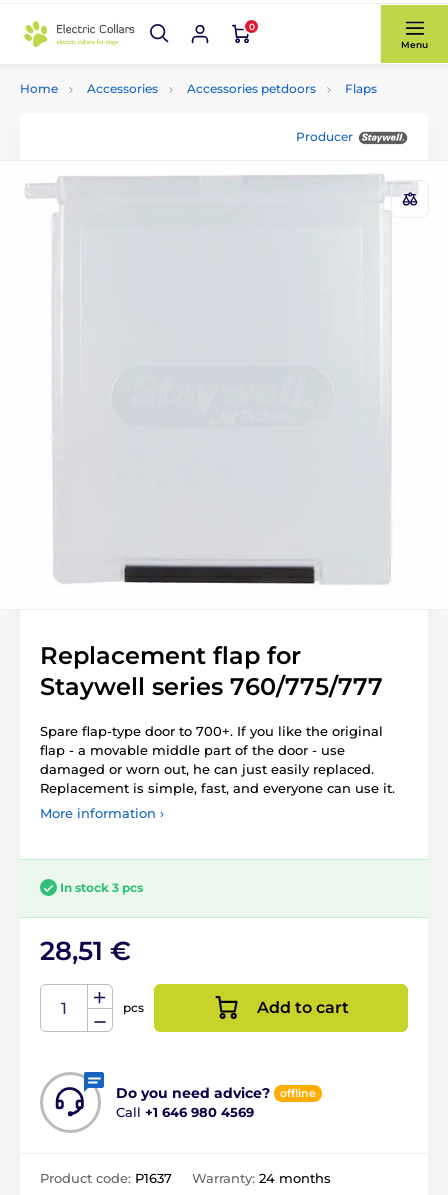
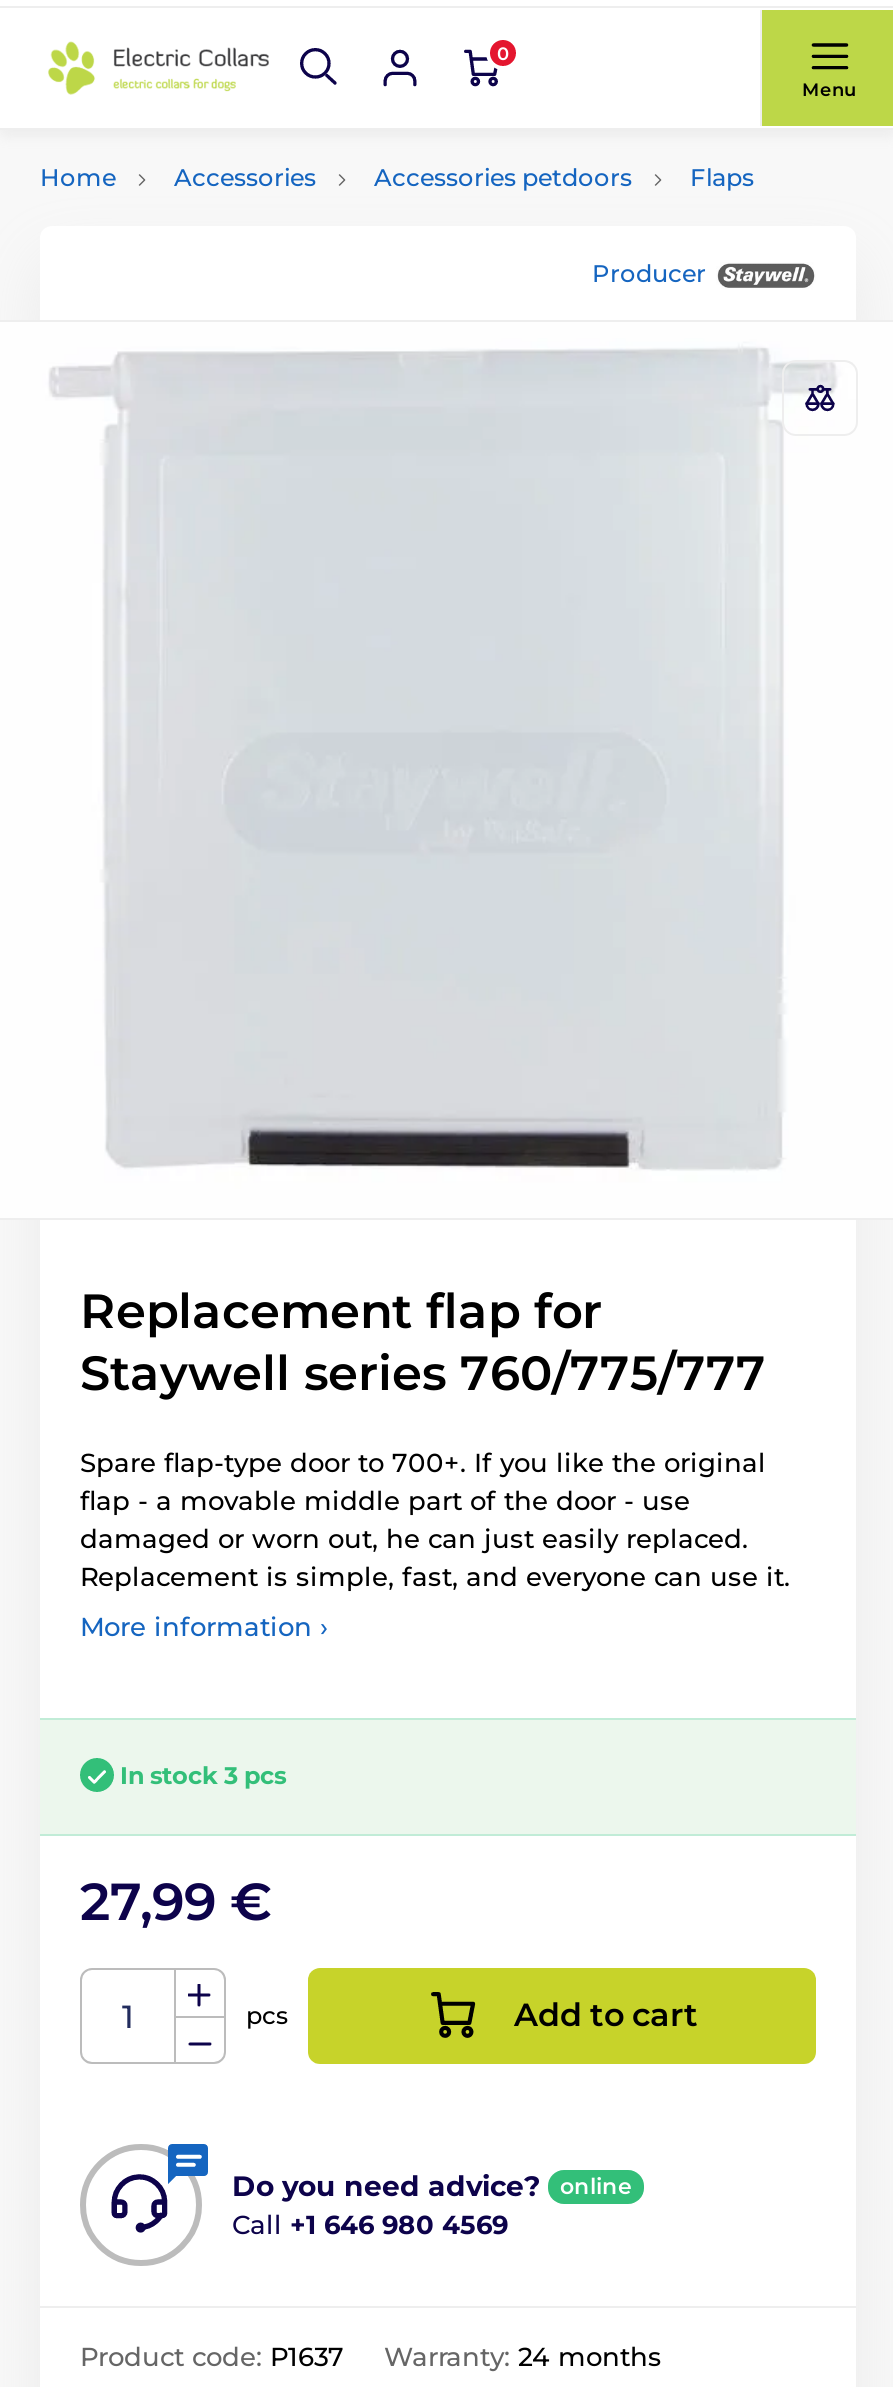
[40,935,131,967] 28,51 € -> [80,1870,272,1934] 27,99 €
[280,1086,316,1100] offline -> [560,2172,632,2200] online

